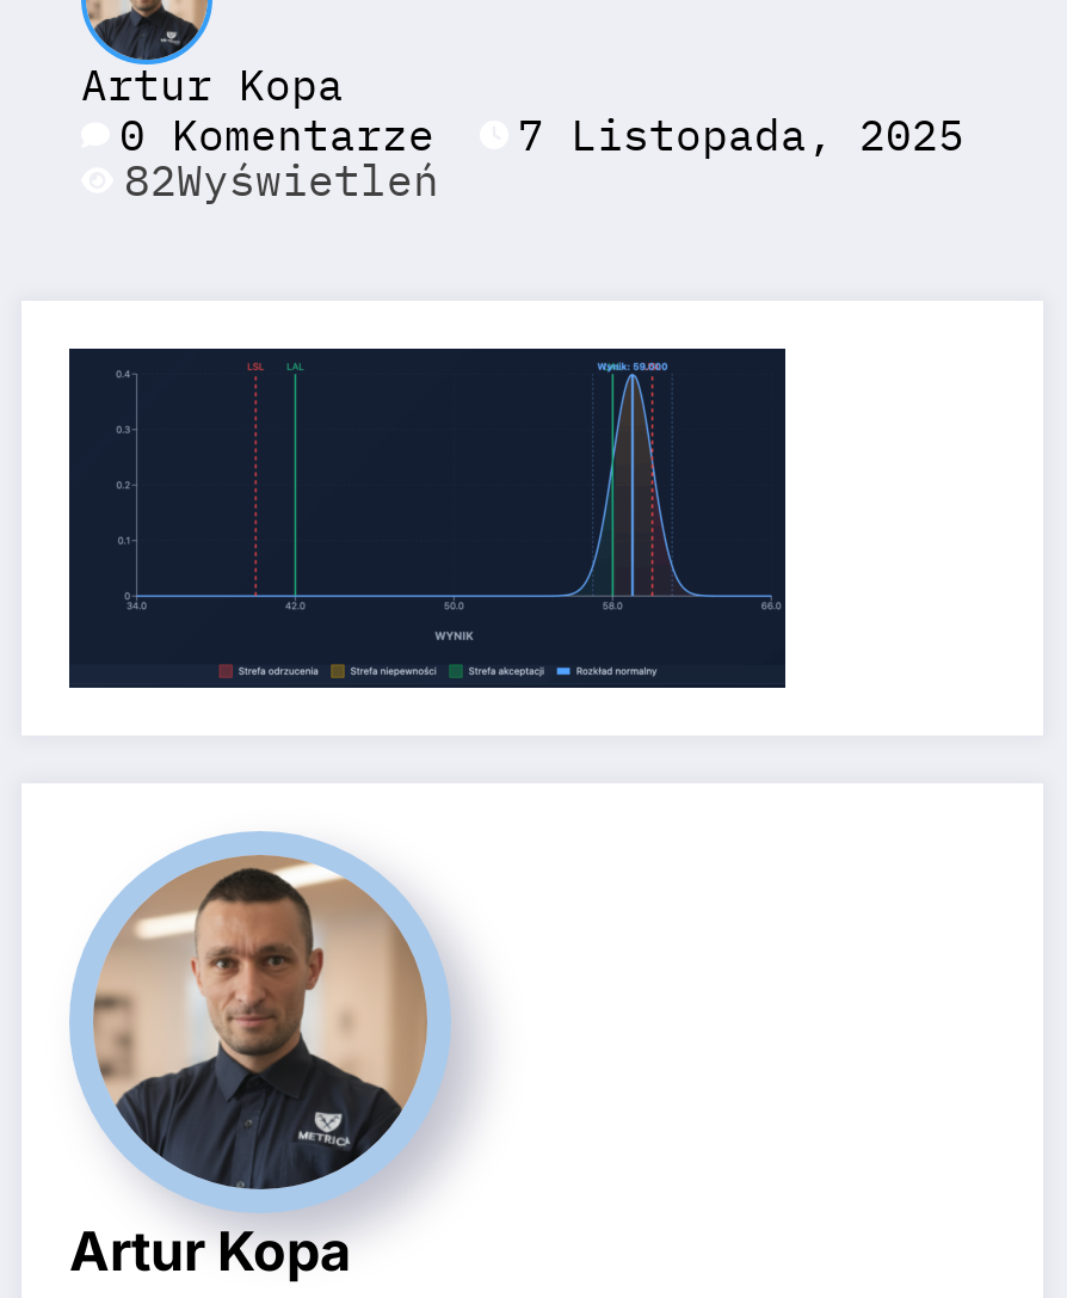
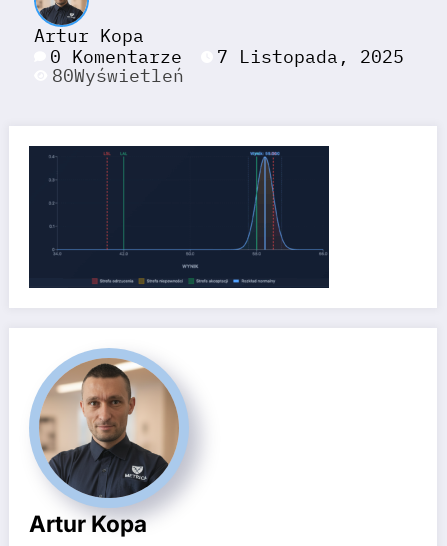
[124,154,439,208] 82Wyświetleń -> [52,64,184,87] 80Wyświetleń

